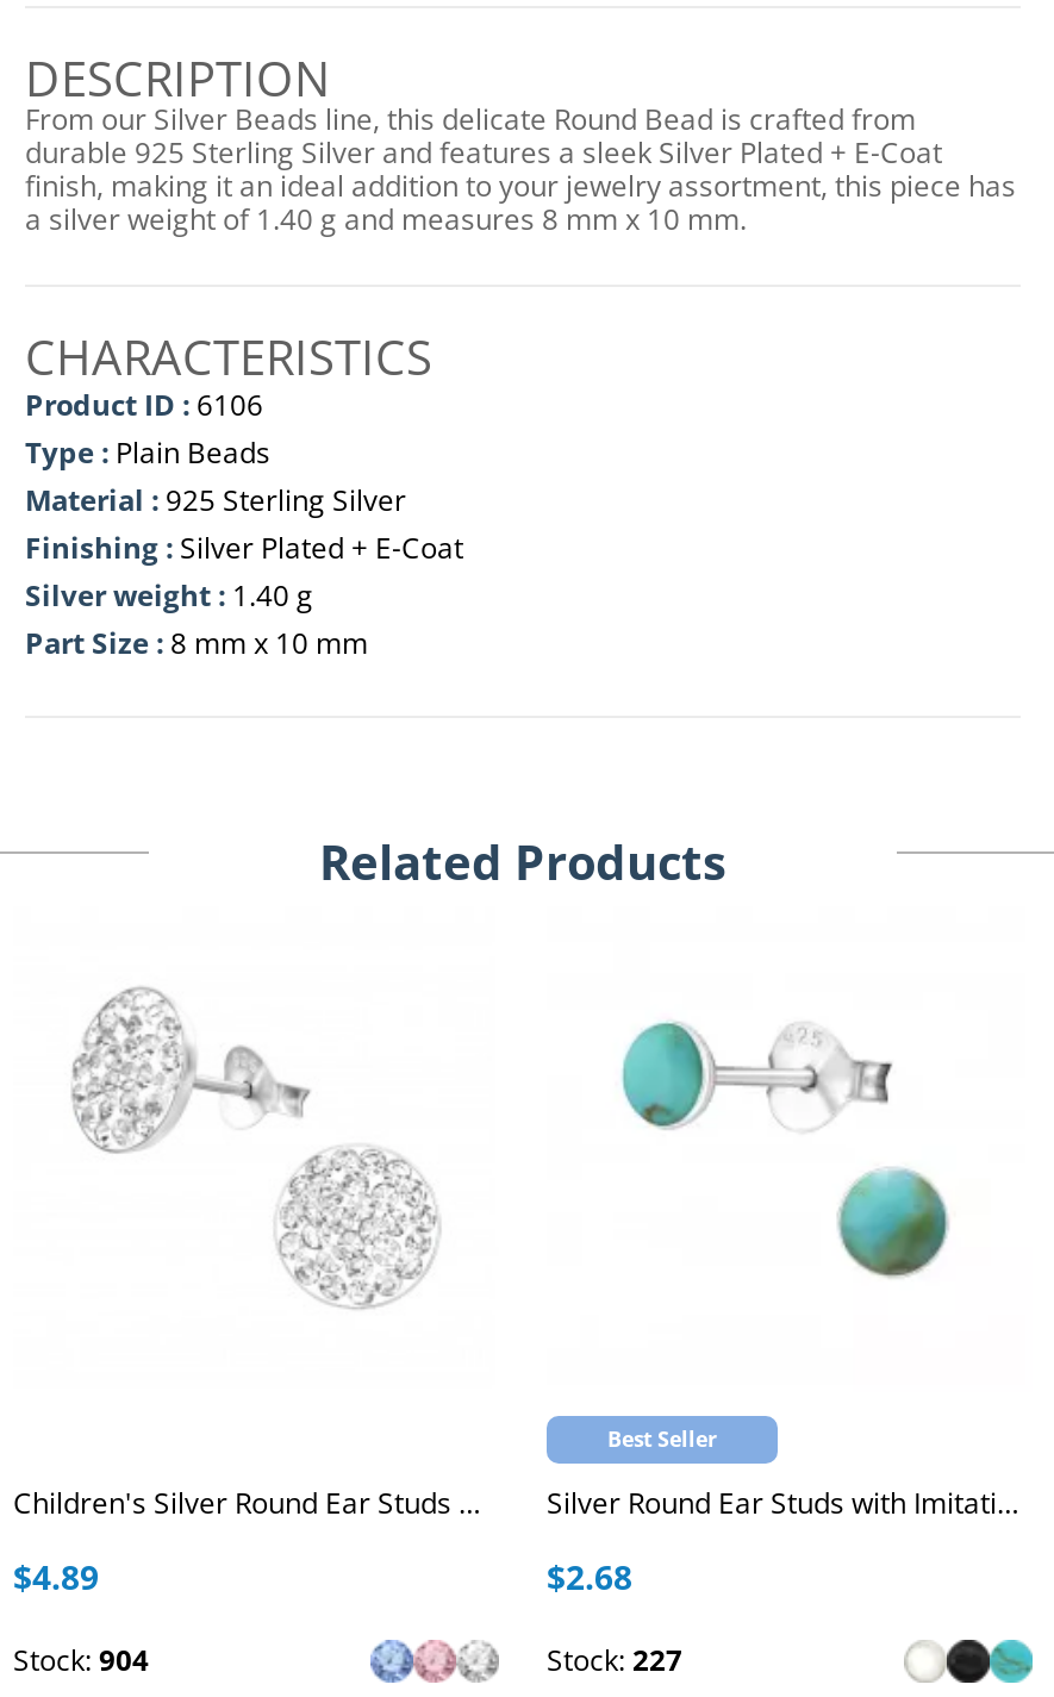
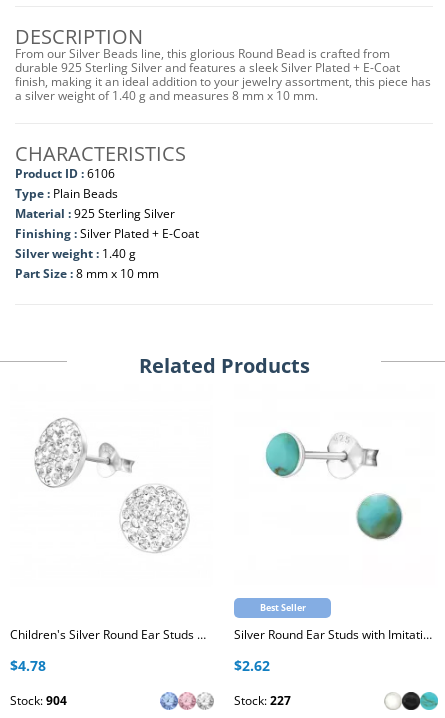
[25,99,916,139] From our Silver Beads line, this delicate Round Bead is crafted from -> [15,45,390,62] From our Silver Beads line, this glorious Round Bead is crafted from
[13,1554,99,1599] $4.89 -> [10,656,46,675] $4.78
[547,1554,632,1599] $2.68 -> [234,656,270,675] $2.62

